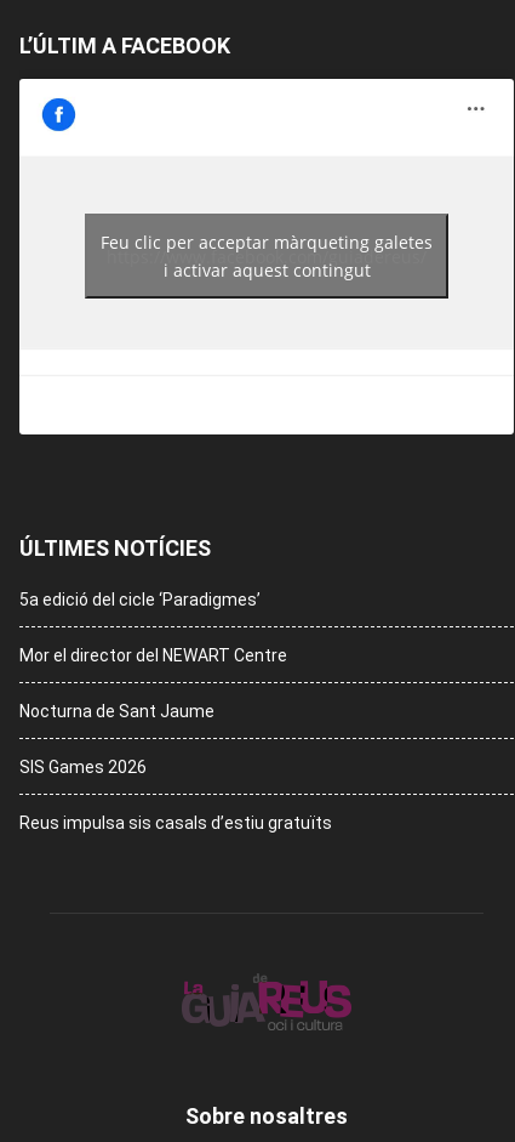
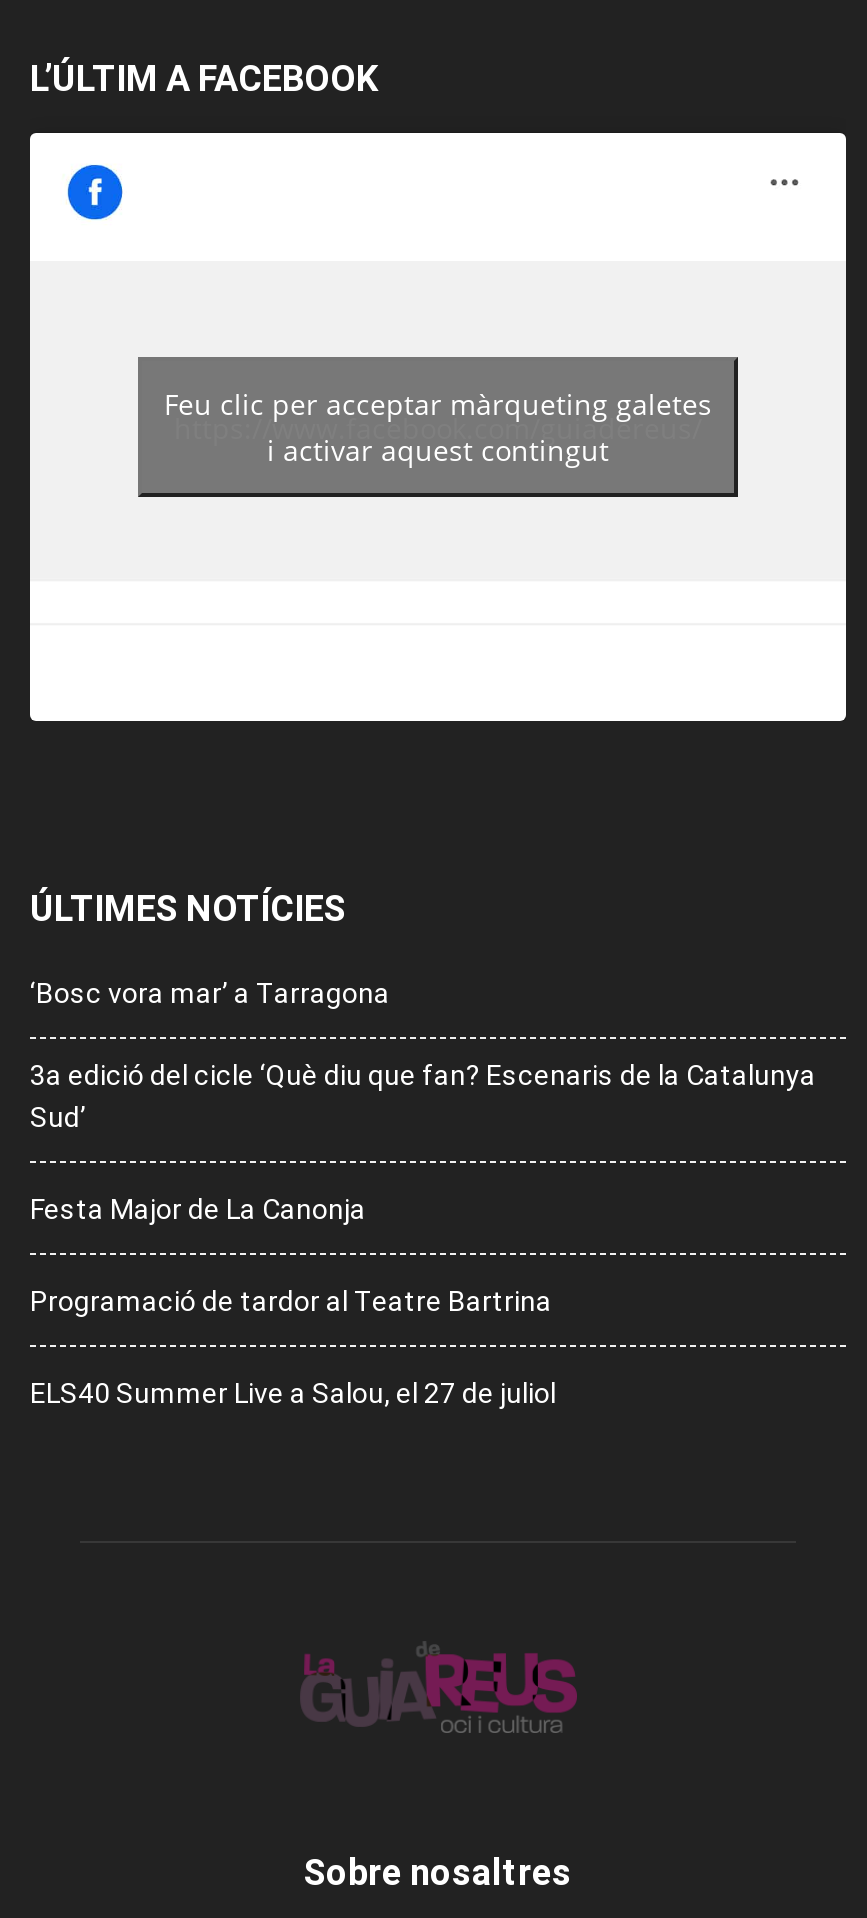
[19,590,261,609] 5a edició del cicle ‘Paradigmes’ -> [30,977,390,1009] ‘Bosc vora mar’ a Tarragona
[19,646,287,665] Mor el director del NEWART Centre -> [30,1059,816,1133] 3a edició del cicle ‘Què diu que fan? Escenaris de la Catalunya | Sud’
[19,702,214,721] Nocturna de Sant Jaume -> [30,1193,366,1225] Festa Major de La Canonja
[19,758,147,777] SIS Games 2026 -> [30,1285,552,1317] Programació de tardor al Teatre Bartrina
[19,813,332,833] Reus impulsa sis casals d’estiu gratuïts -> [30,1377,556,1409] ELS40 Summer Live a Salou, el 27 de juliol

